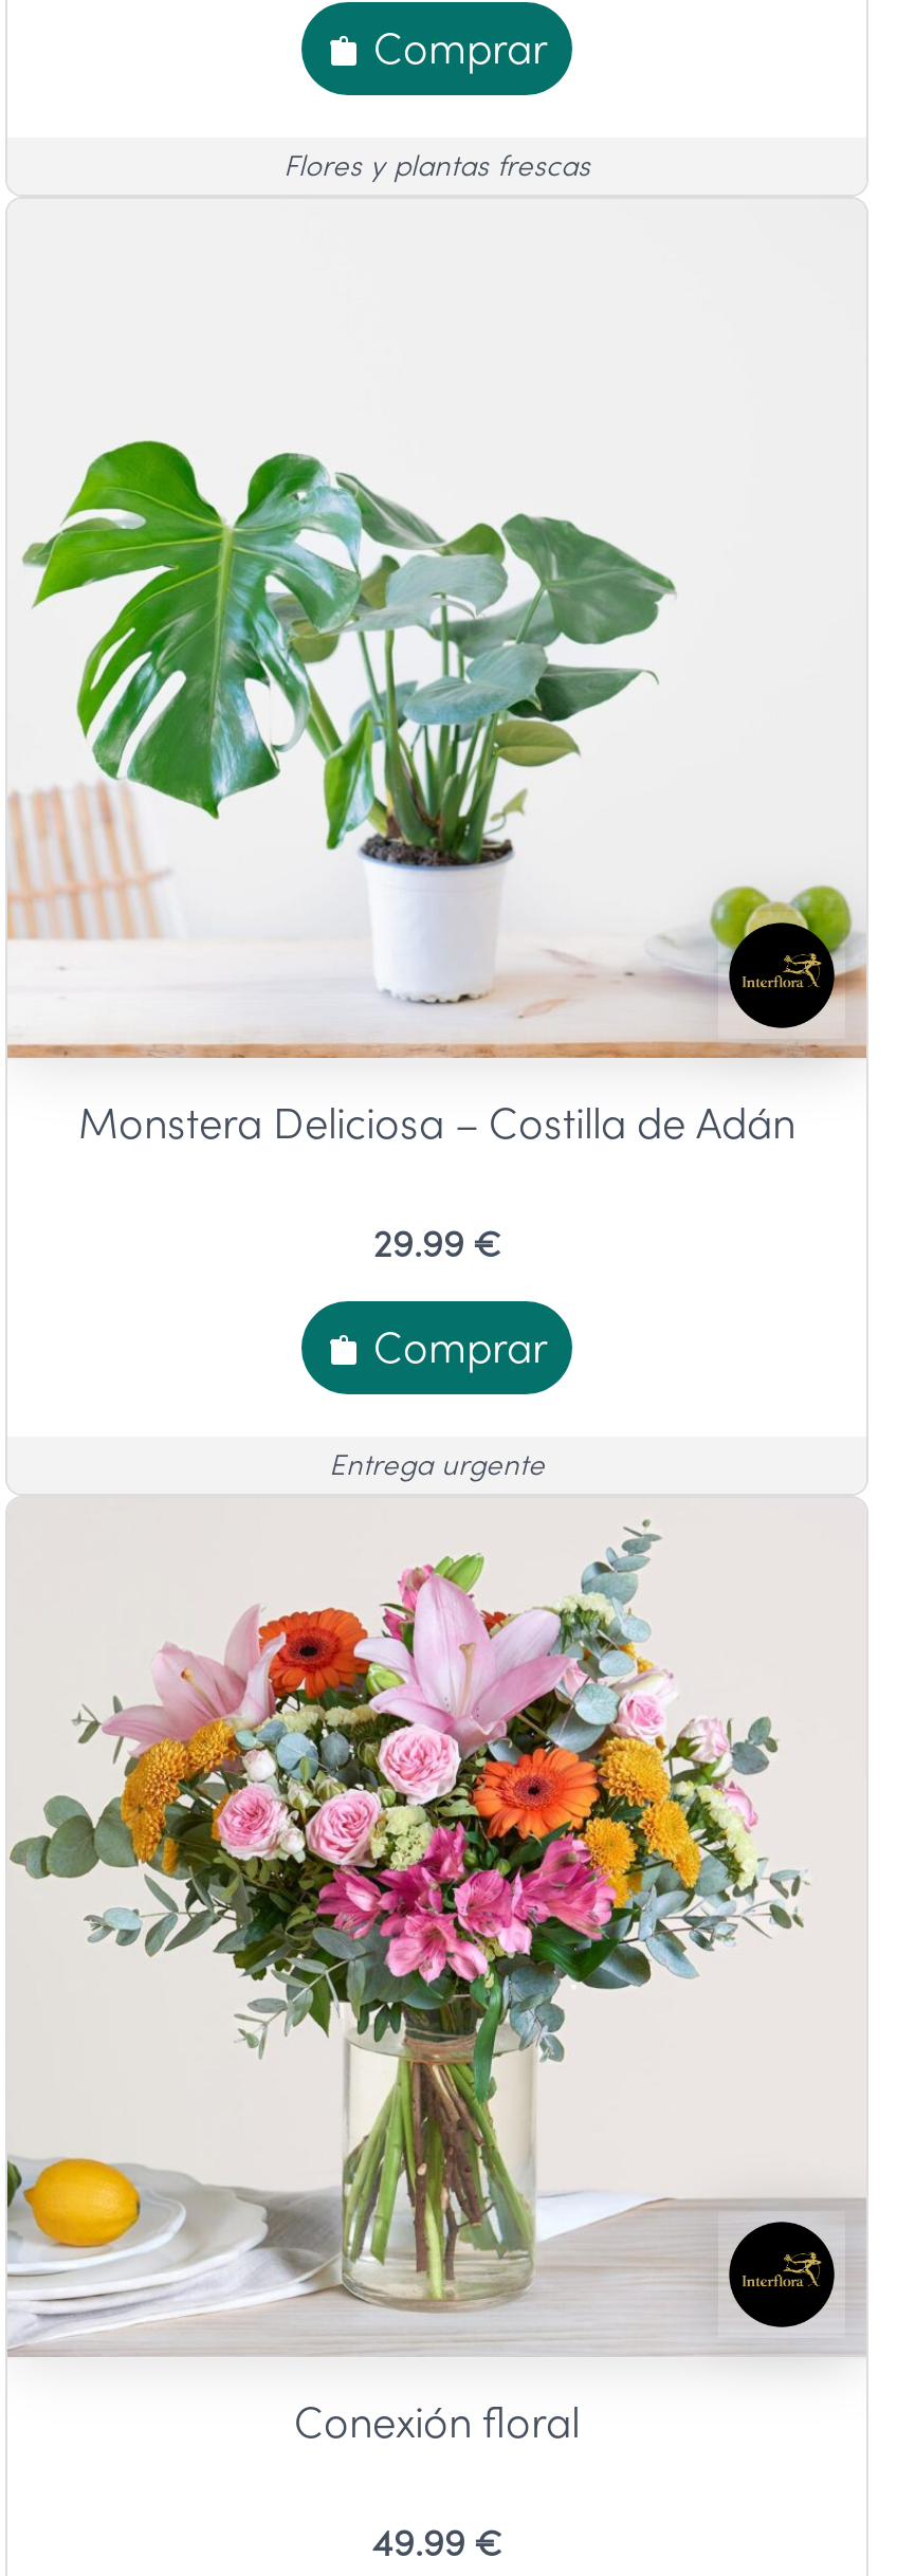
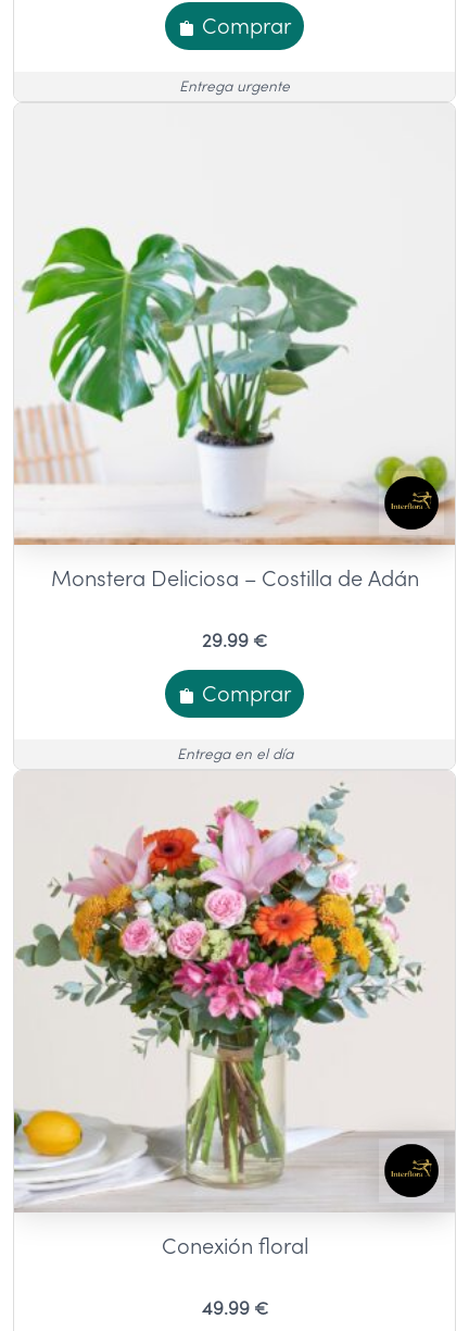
[283,146,590,184] Flores y plantas frescas -> none
none -> [176,744,293,764] Entrega en el día
moved [329,1445,545,1483] -> [179,77,290,96]: Entrega urgente

